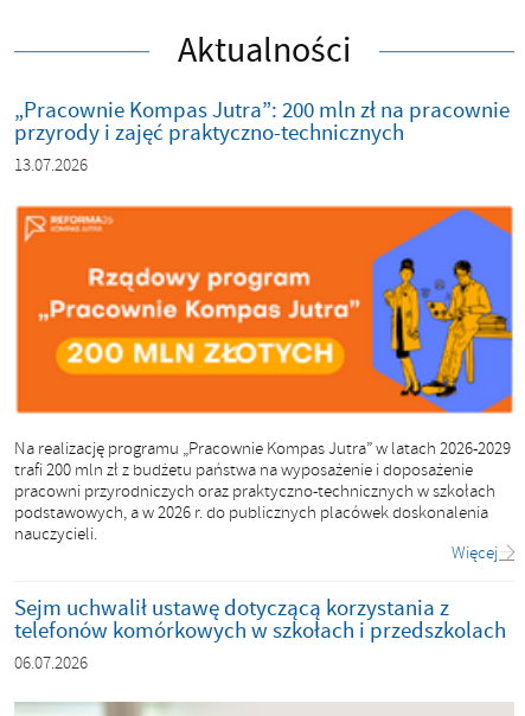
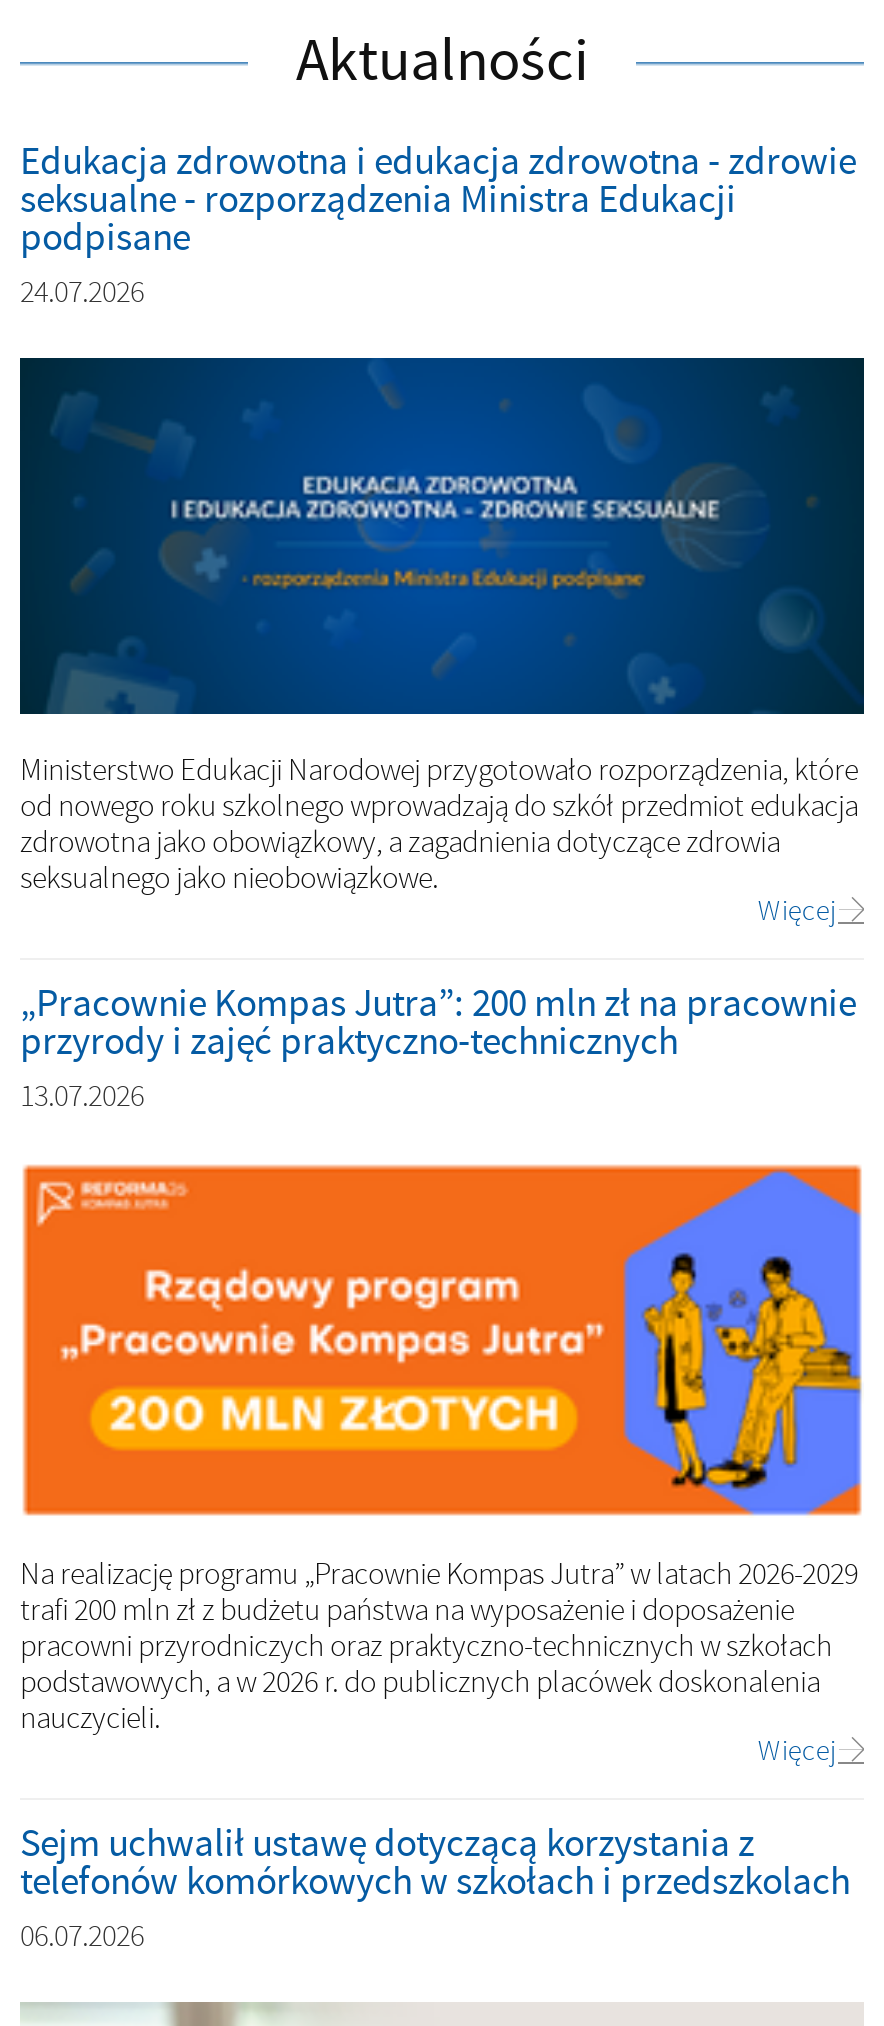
none -> [18,356,866,931] [image] | Ministerstwo Edukacji Narodowej przygotowało rozporządzenia, które | od nowego roku szkolnego wprowadzają do szkół przedmiot edukacja | zdrowotna jako obowiązkowy, a zagadnienia dotyczące zdrowia | seksualnego jako nieobowiązkowe. | Więcej
none -> [20,139,856,313] Edukacja zdrowotna i edukacja zdrowotna - zdrowie | seksualne - rozporządzenia Ministra Edukacji | podpisane | 24.07.2026

